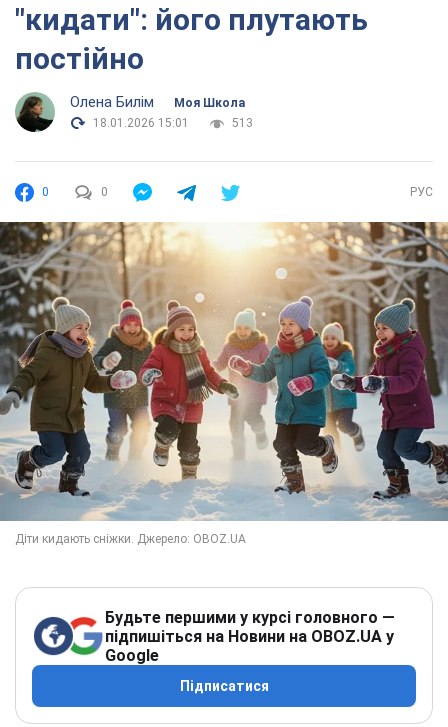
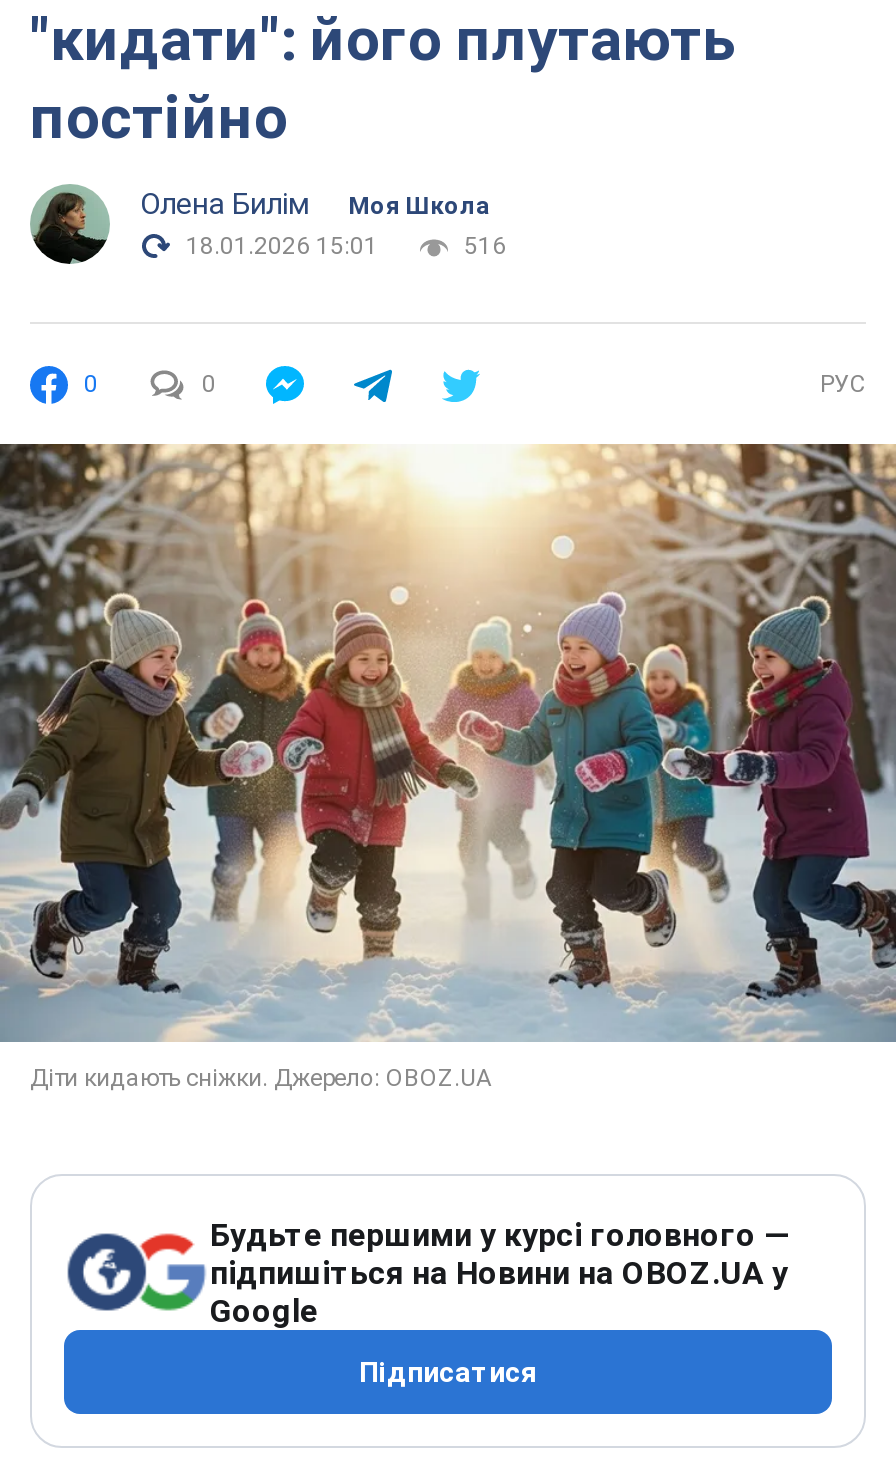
[232,116,253,130] 513 -> [464,232,506,260] 516

